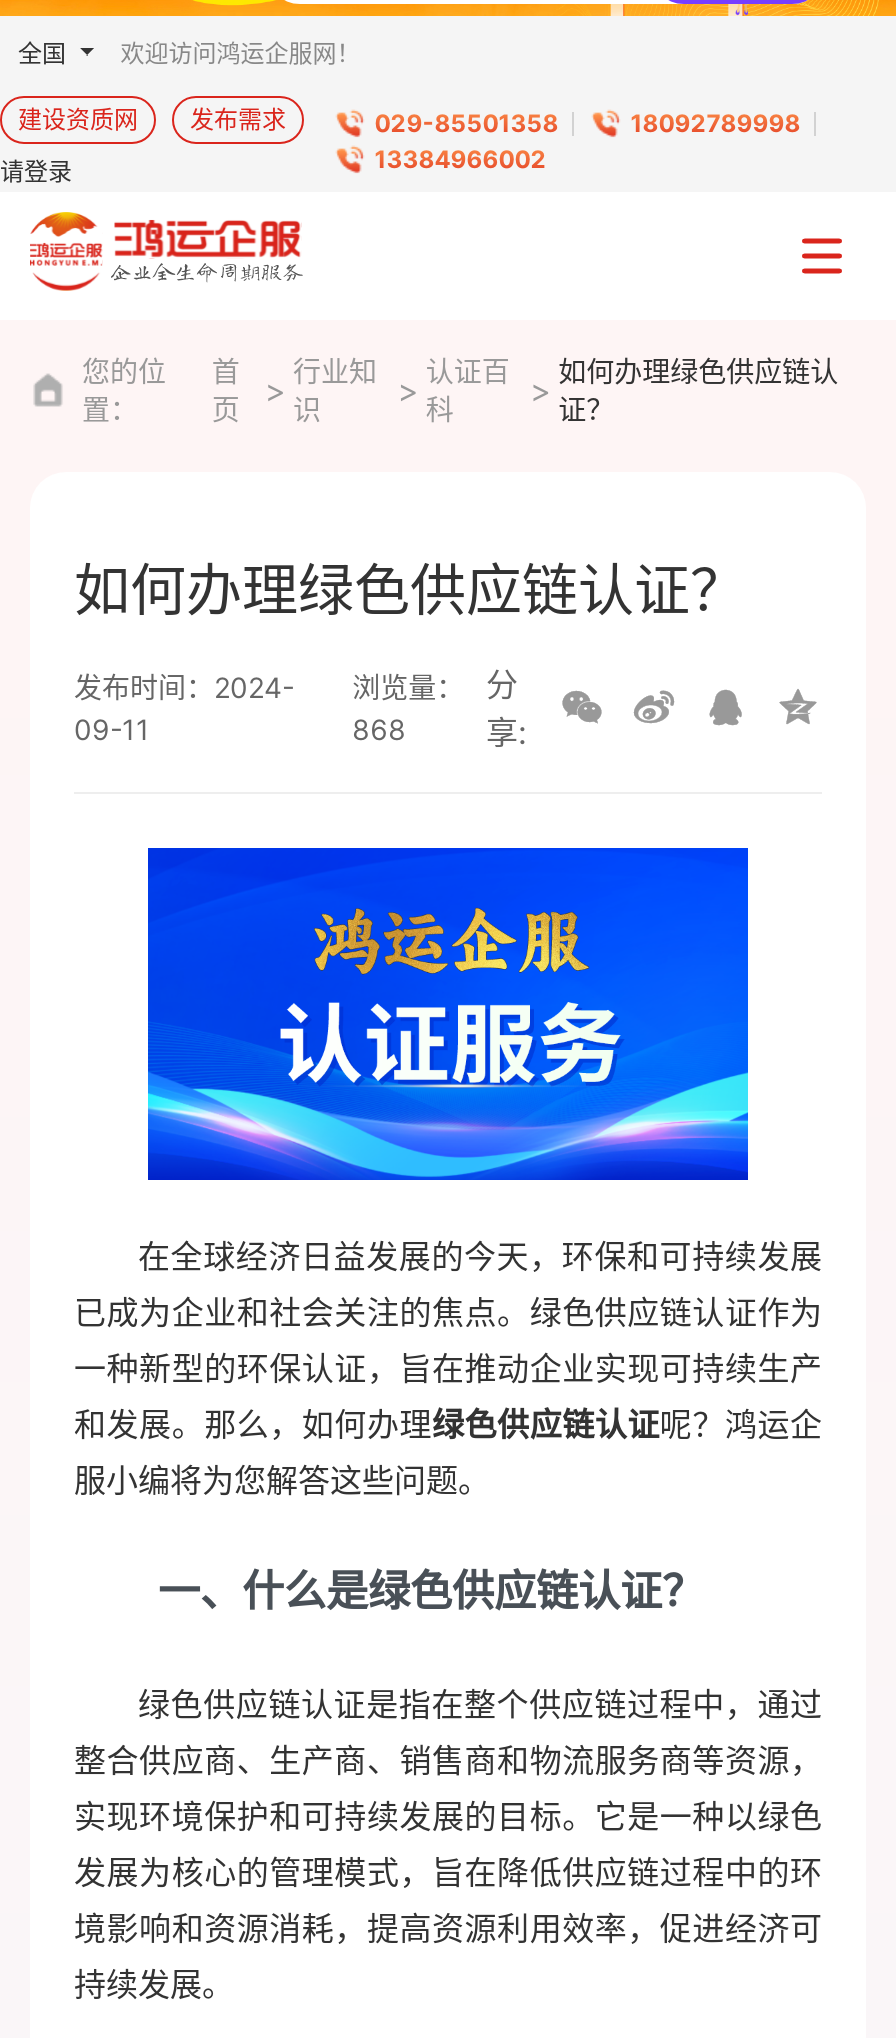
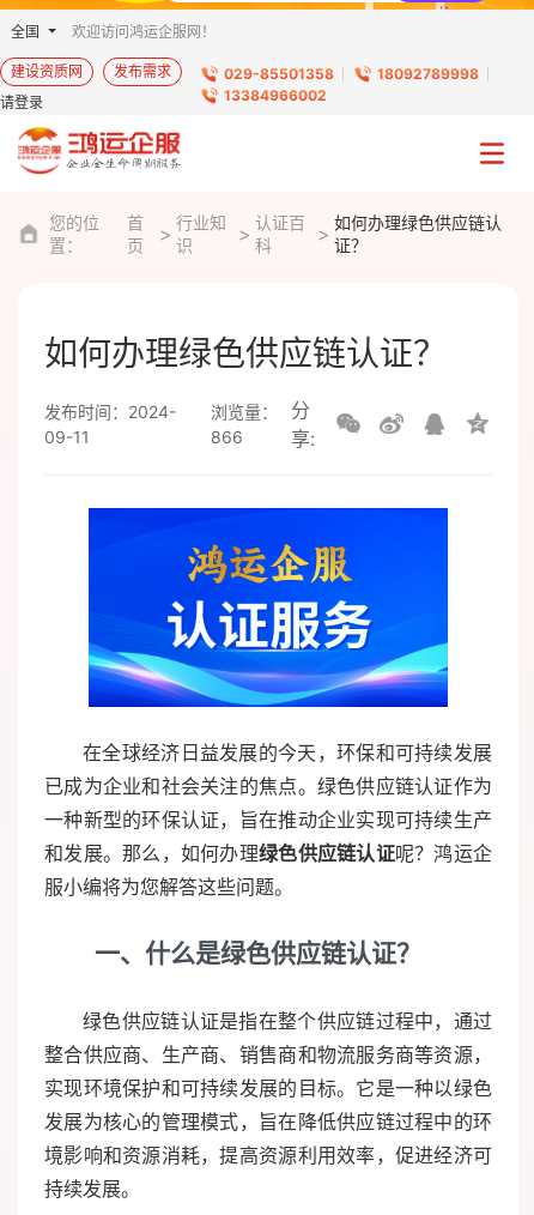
[352,711,406,745] 868 -> [211,426,243,446] 866

